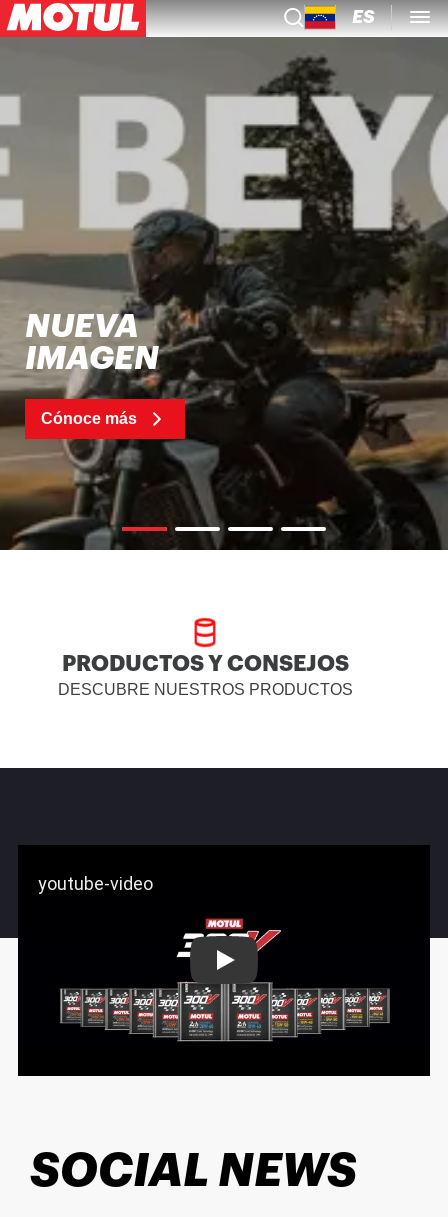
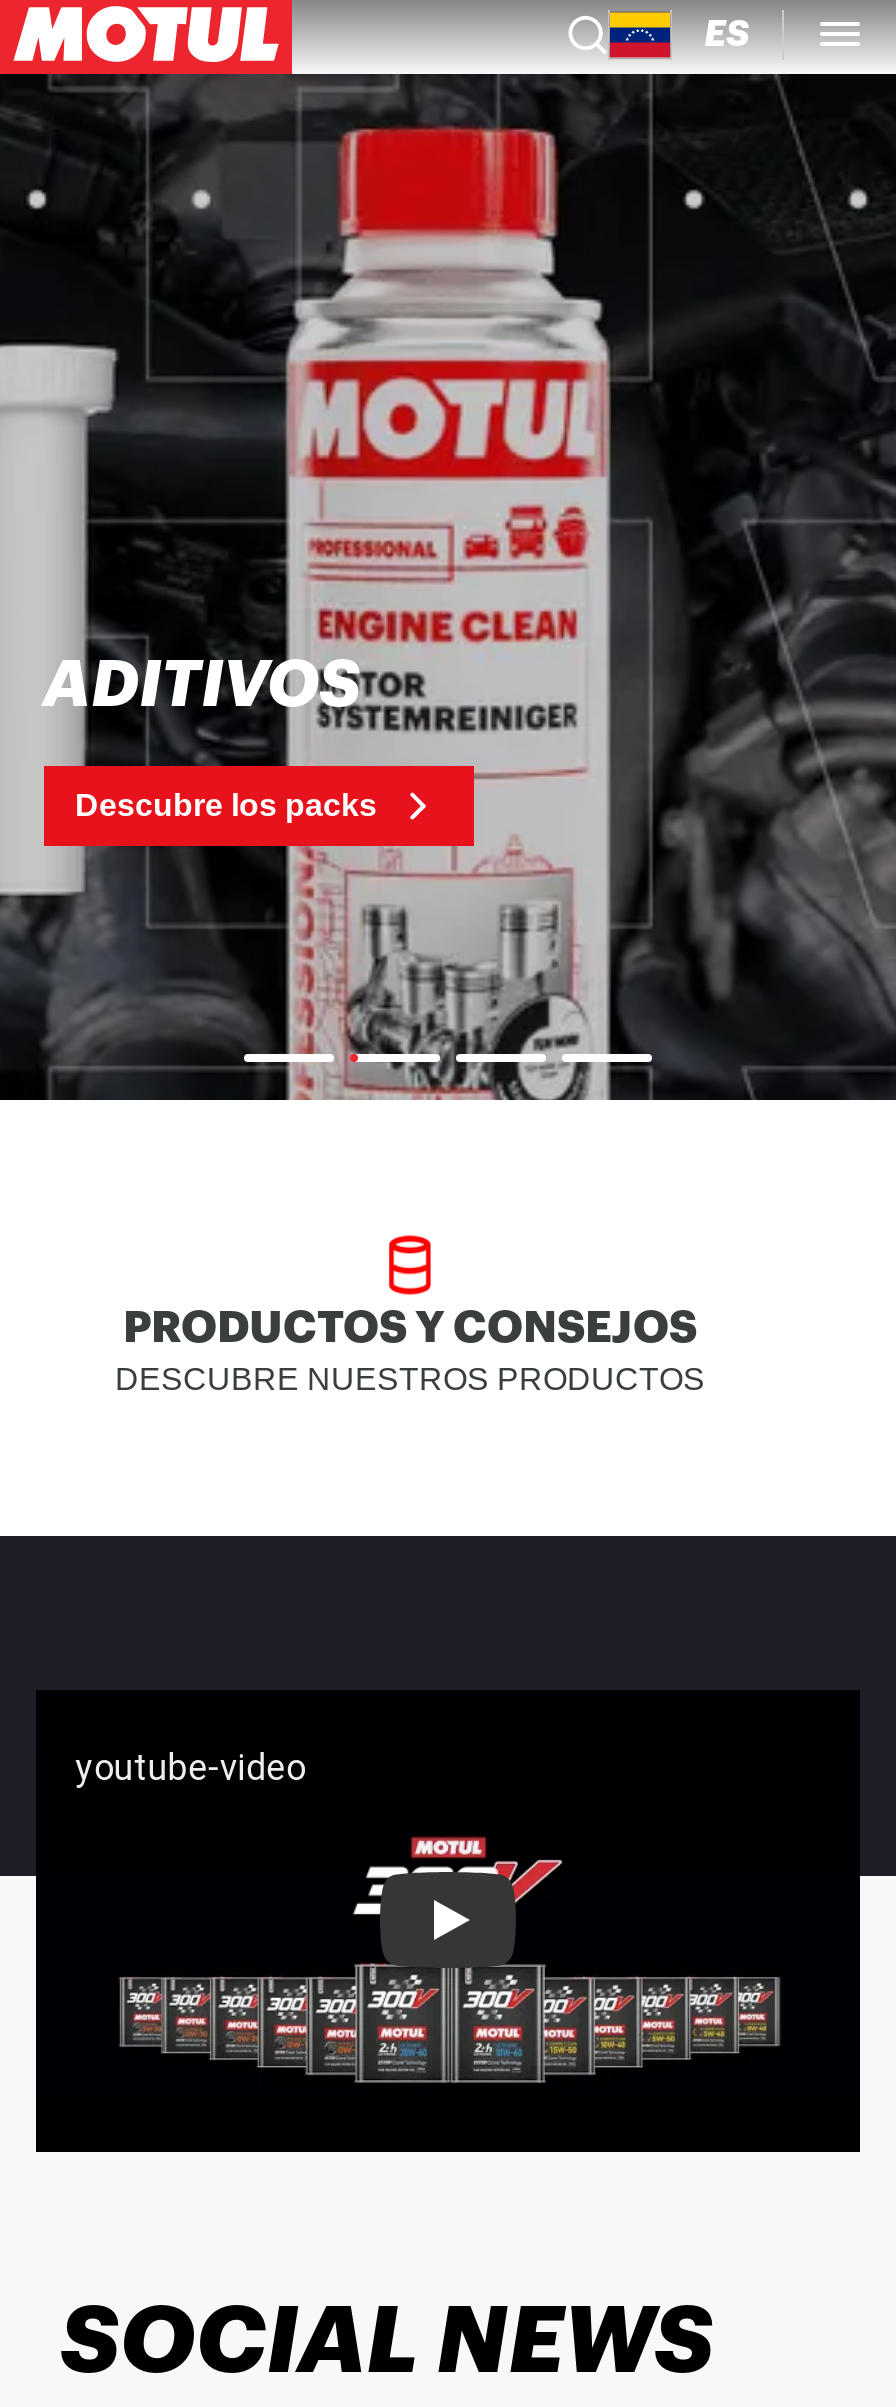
[3,37,445,551] [image] | NUEVA | IMAGEN -> [6,72,890,1102] [image] | ADITIVOS
[41,410,137,427] Cónoce más -> [75,788,377,822] Descubre los packs

